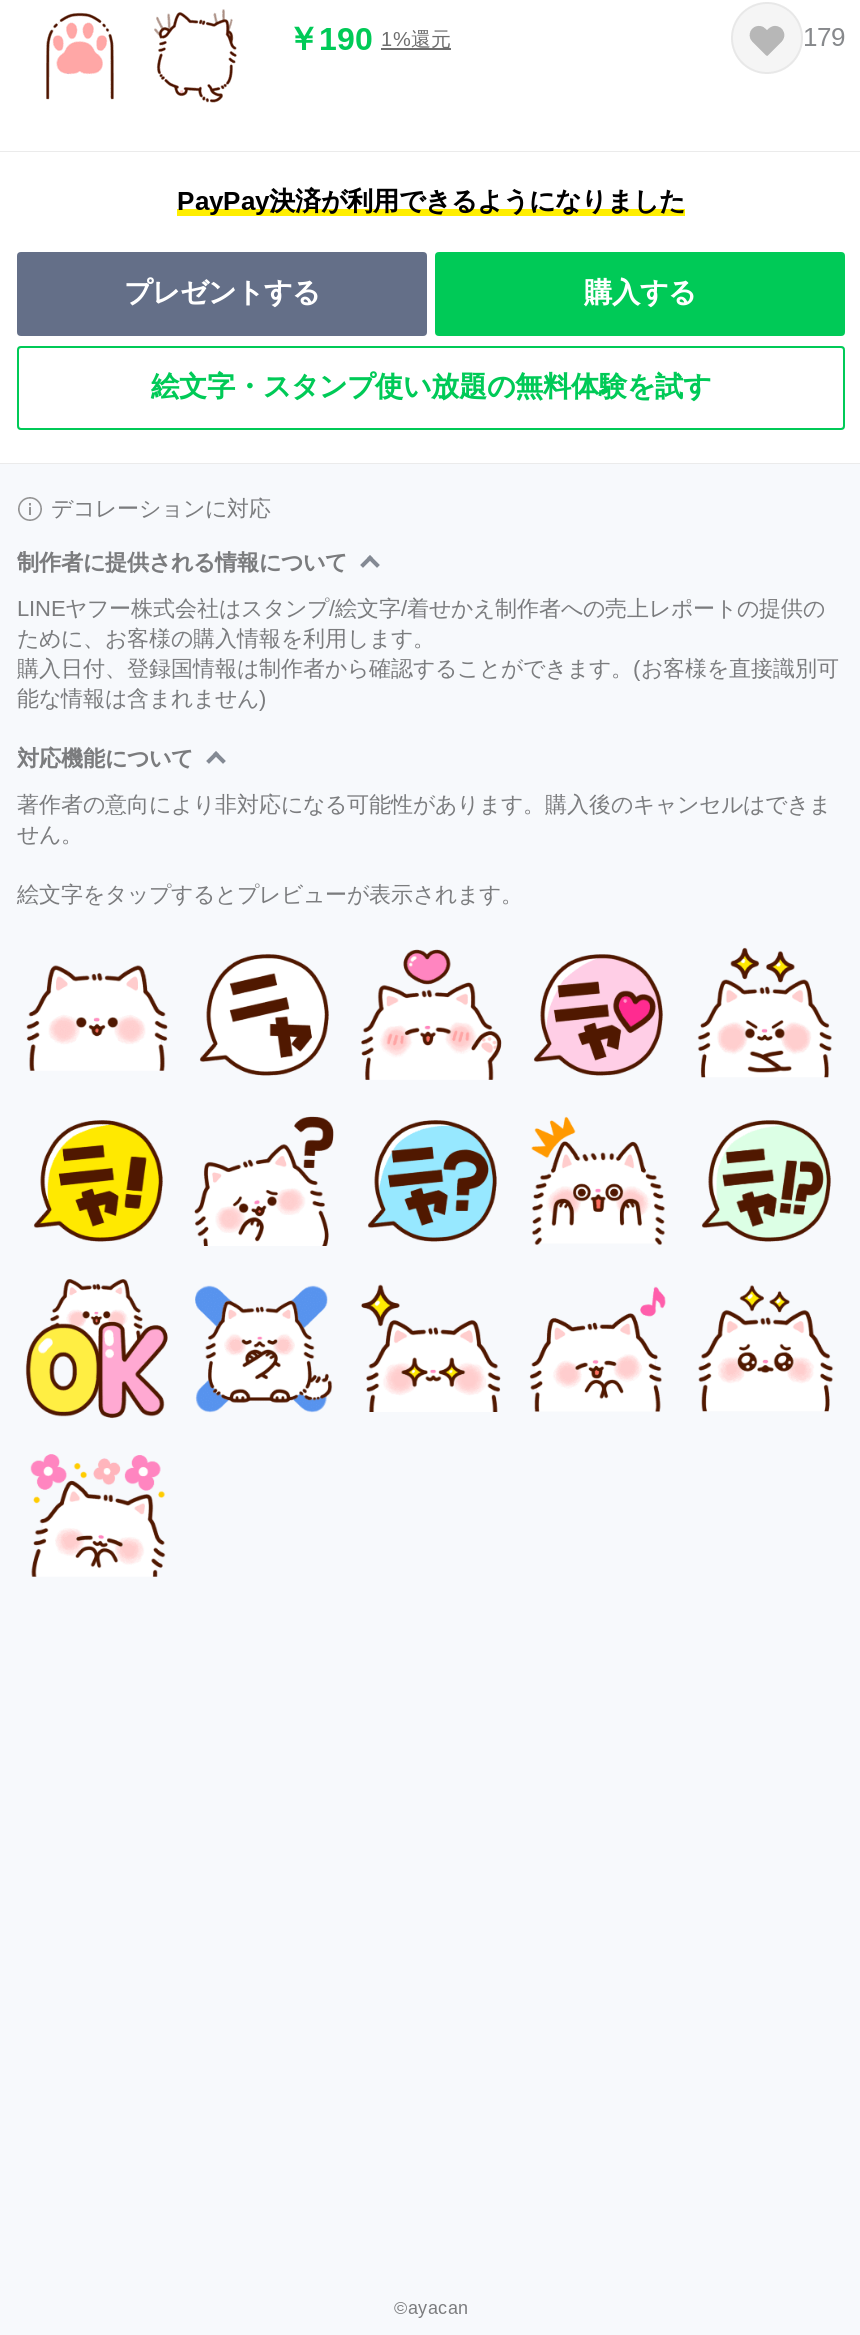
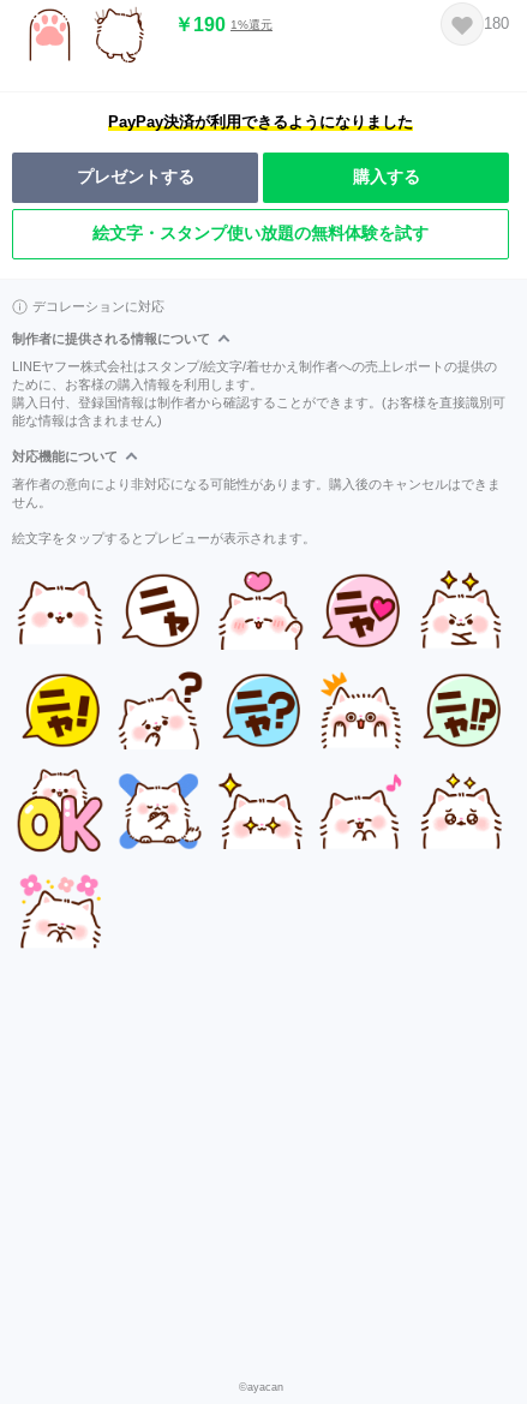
[803,22,845,52] 179 -> [484,14,509,32] 180

